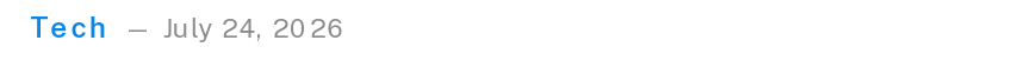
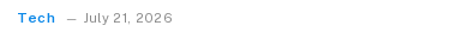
[30,12,347,45] Tech July 24, 2026 -> [17,10,173,26] Tech July 21, 2026

